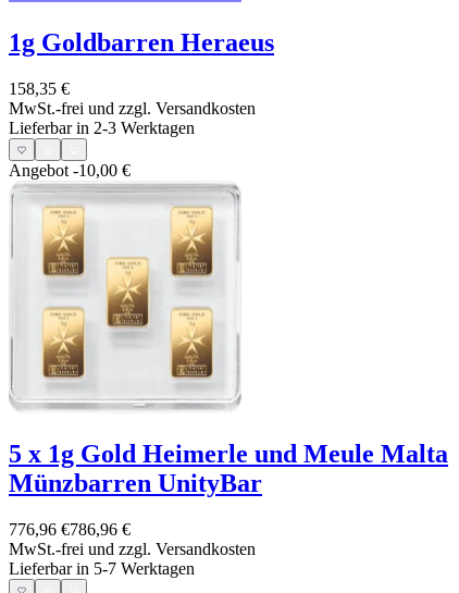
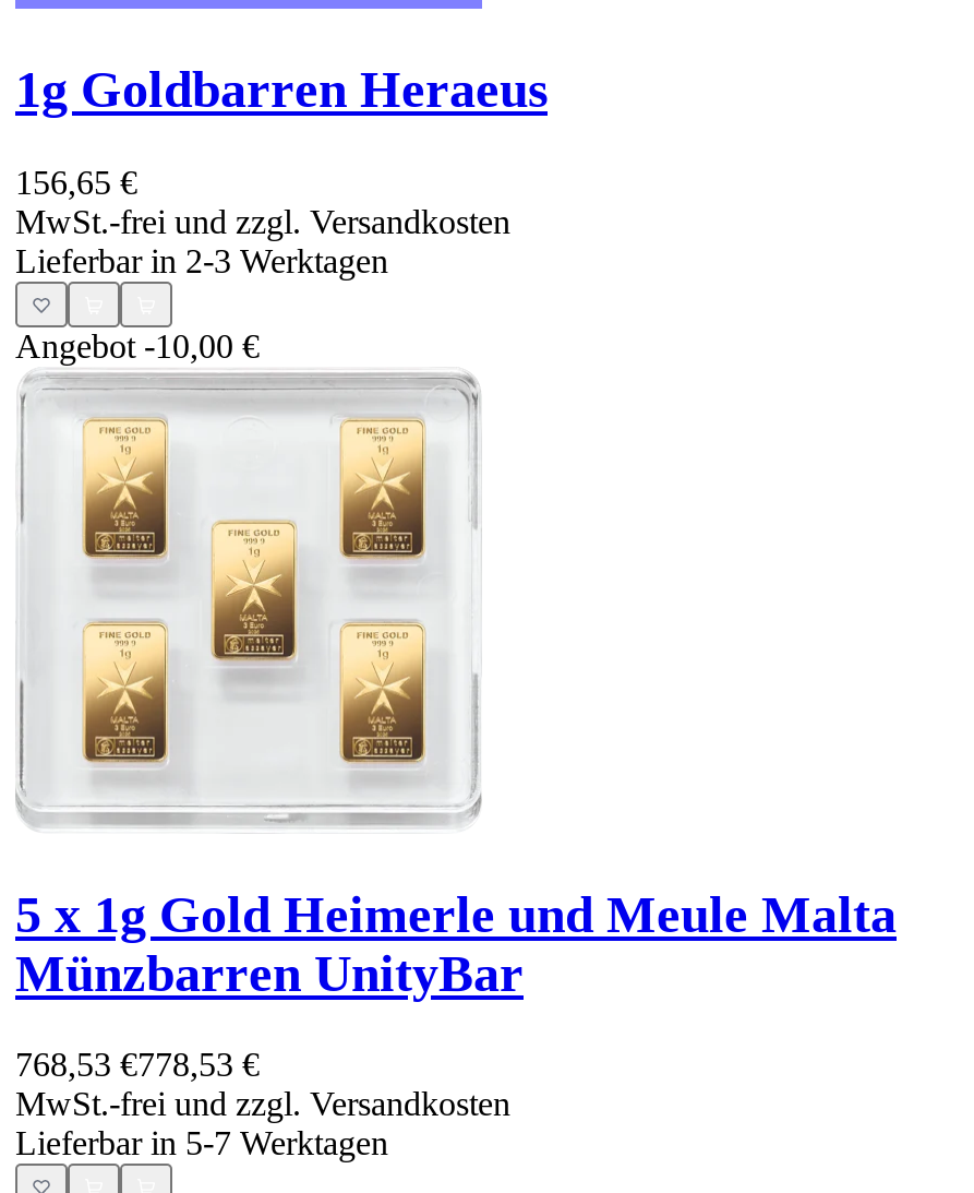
[9,80,70,98] 158,35 € -> [15,163,137,200] 156,65 €
[9,520,131,539] 776,96 €786,96 € -> [15,1047,260,1084] 768,53 €778,53 €

